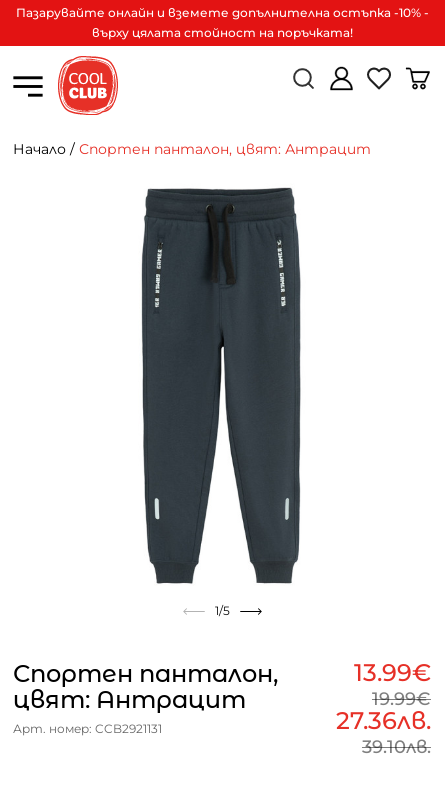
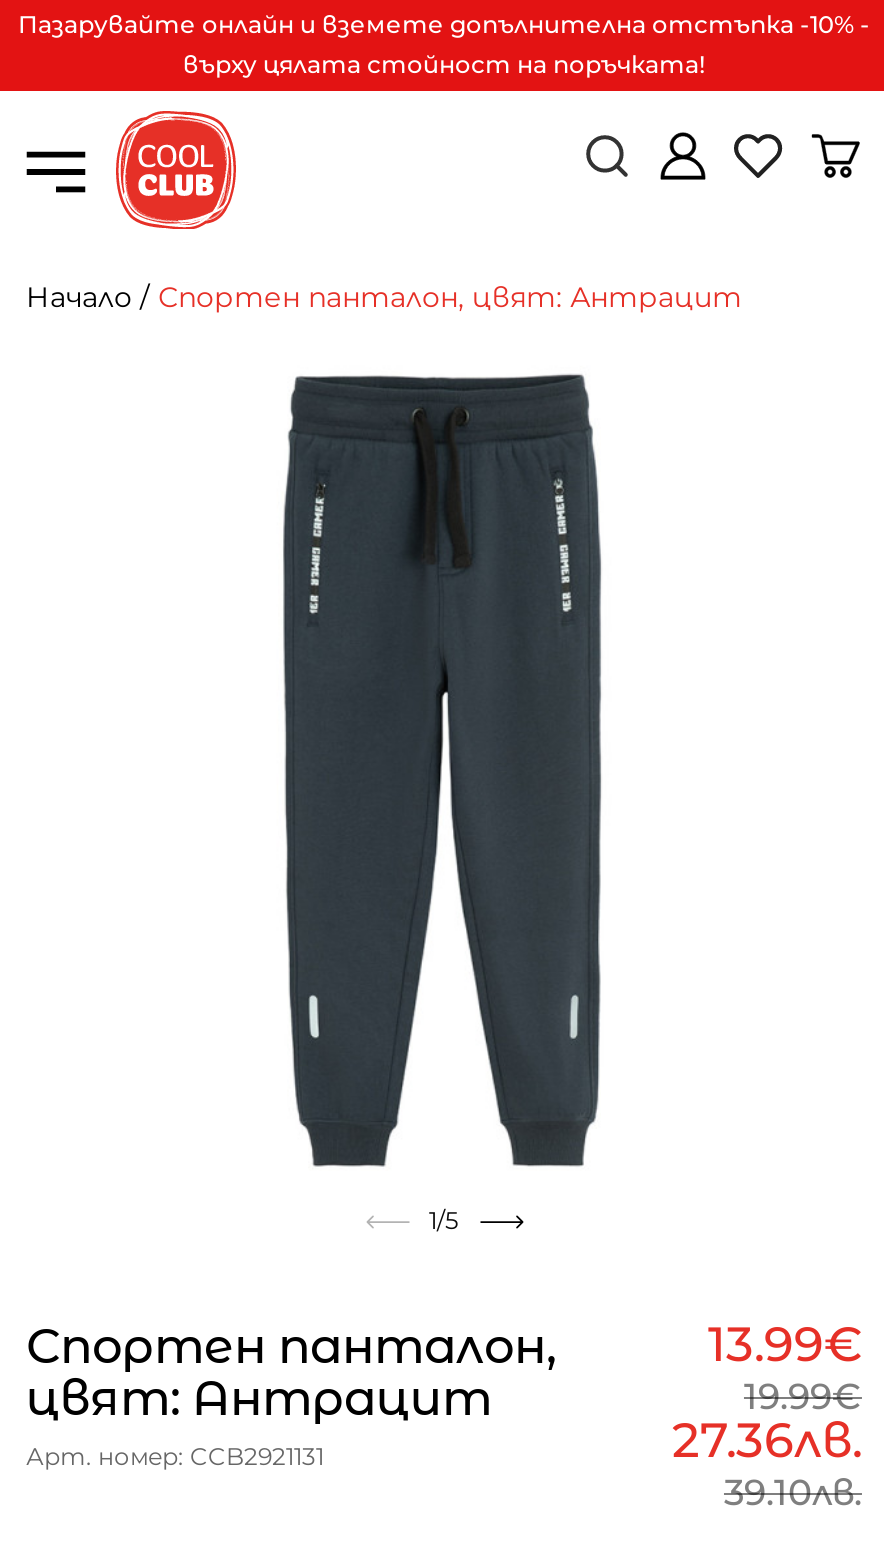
[15,5,428,20] Пазарувайте онлайн и вземете допълнителна остъпка -10% - -> [18,9,870,39] Пазарувайте онлайн и вземете допълнителна отстъпка -10% -

